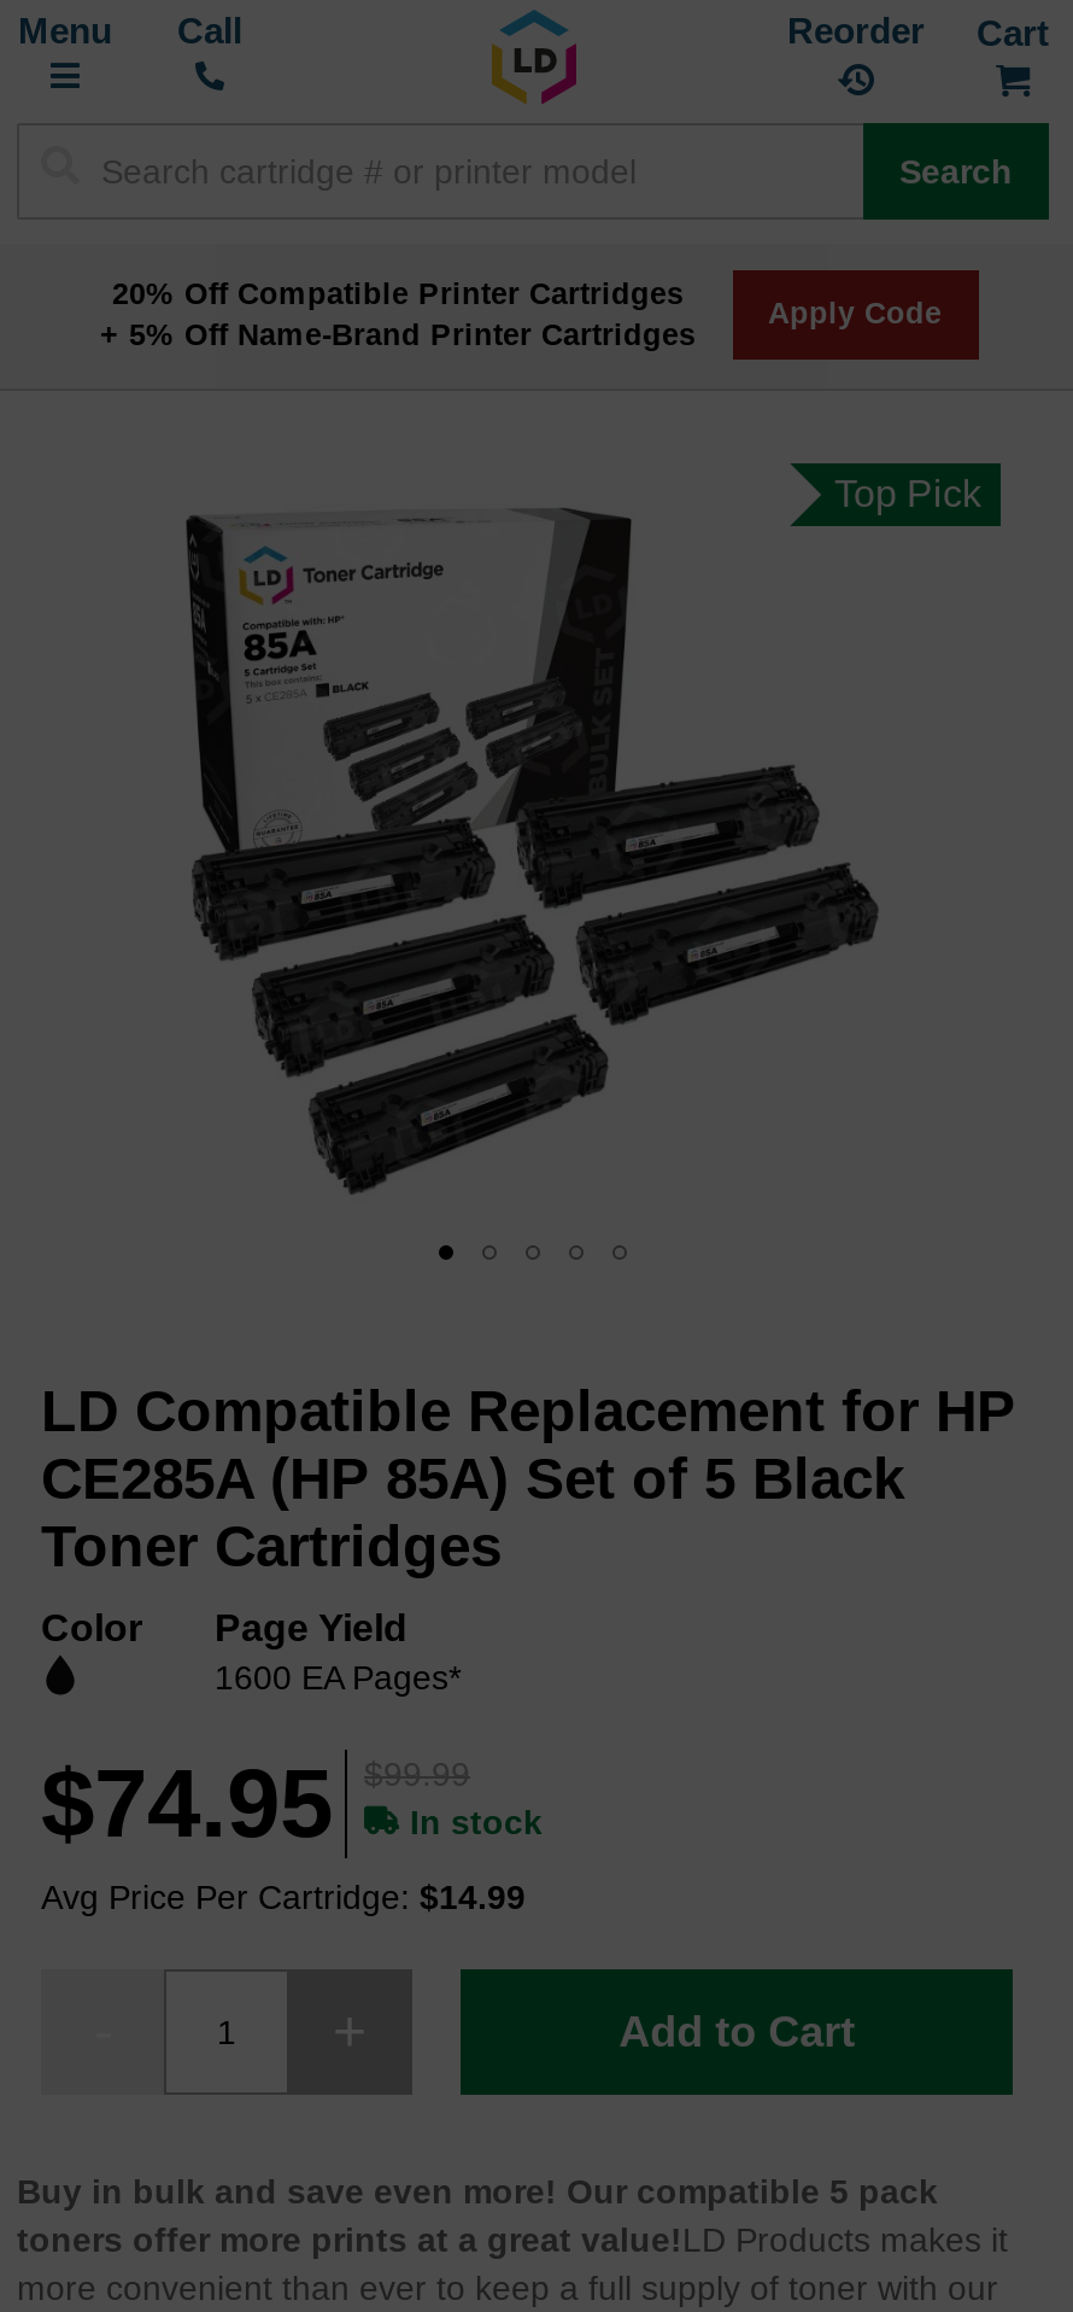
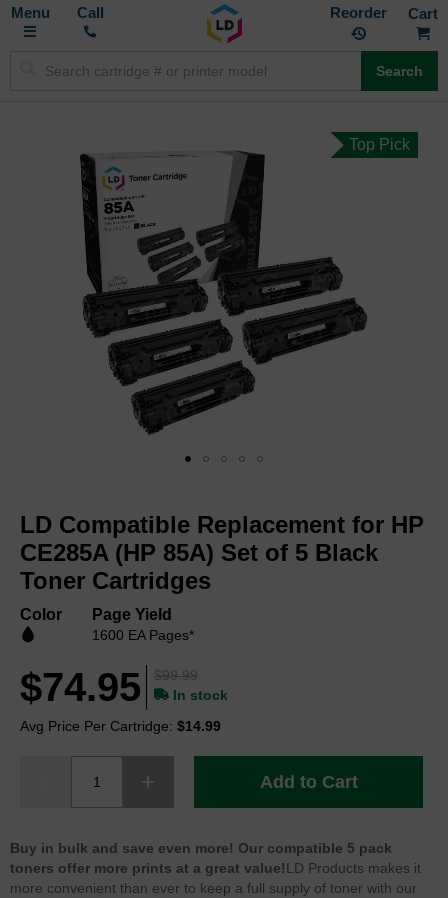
[100,277,696,352] 20% Off Compatible Printer Cartridges | + 5% Off Name-Brand Printer Cartridges -> none
[768,297,942,331] Apply Code -> none

